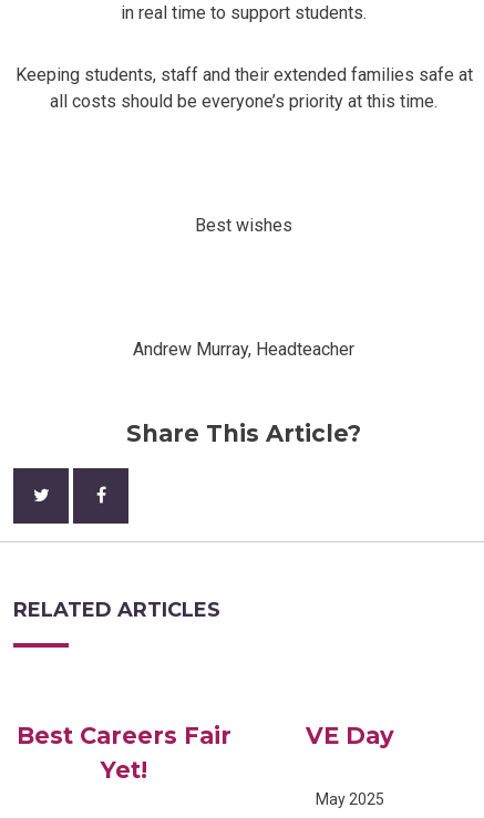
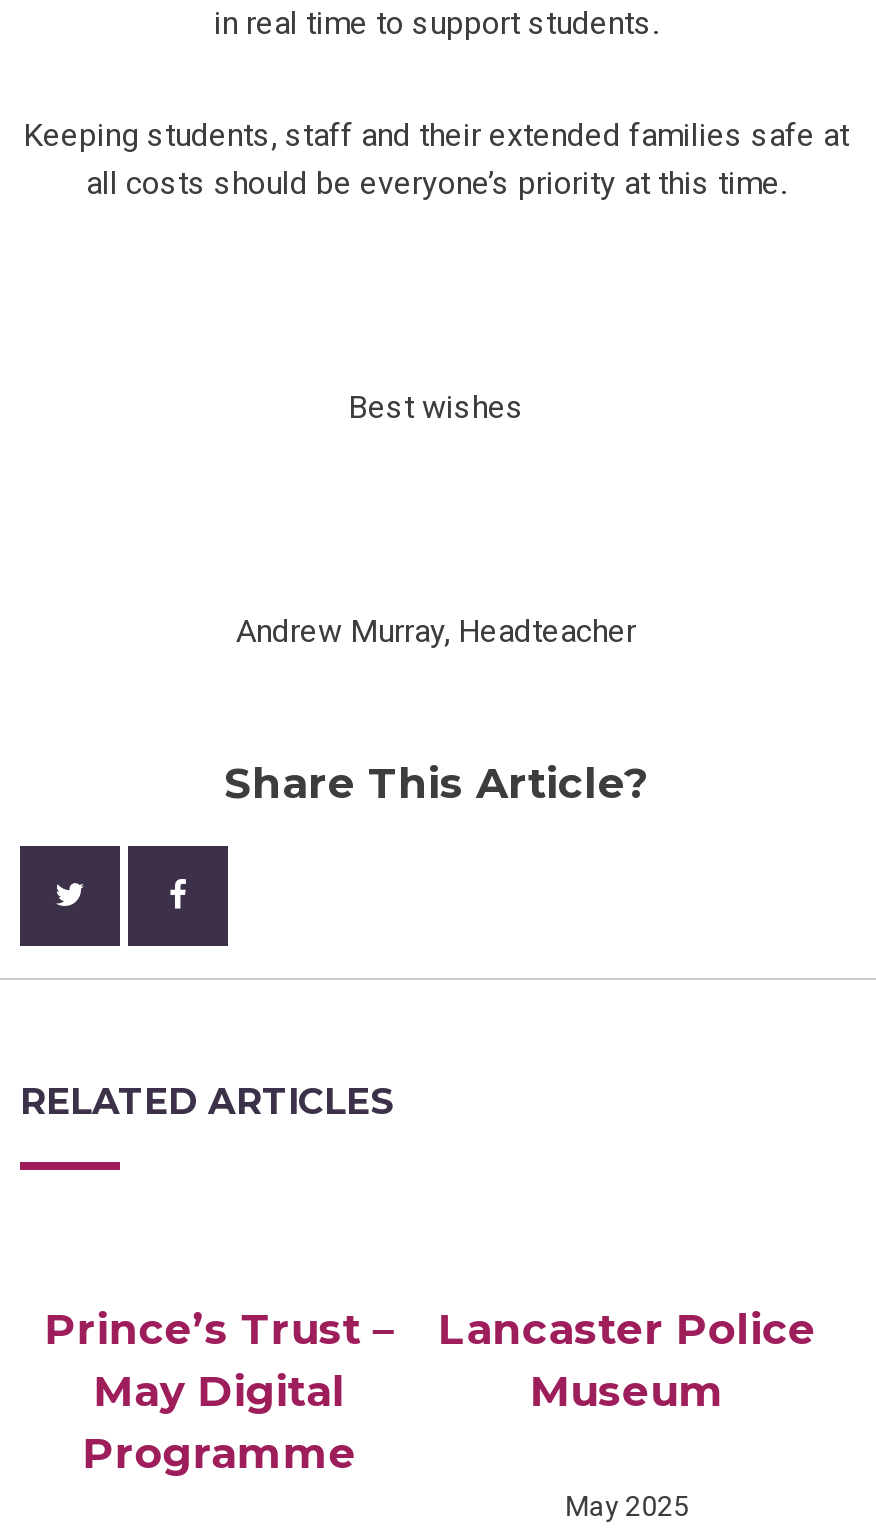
[16,722,231,784] Best Careers Fair | Yet! -> [45,1305,395,1479] Prince’s Trust – | May Digital | Programme
[305,722,394,750] VE Day -> [438,1305,816,1417] Lancaster Police | Museum

